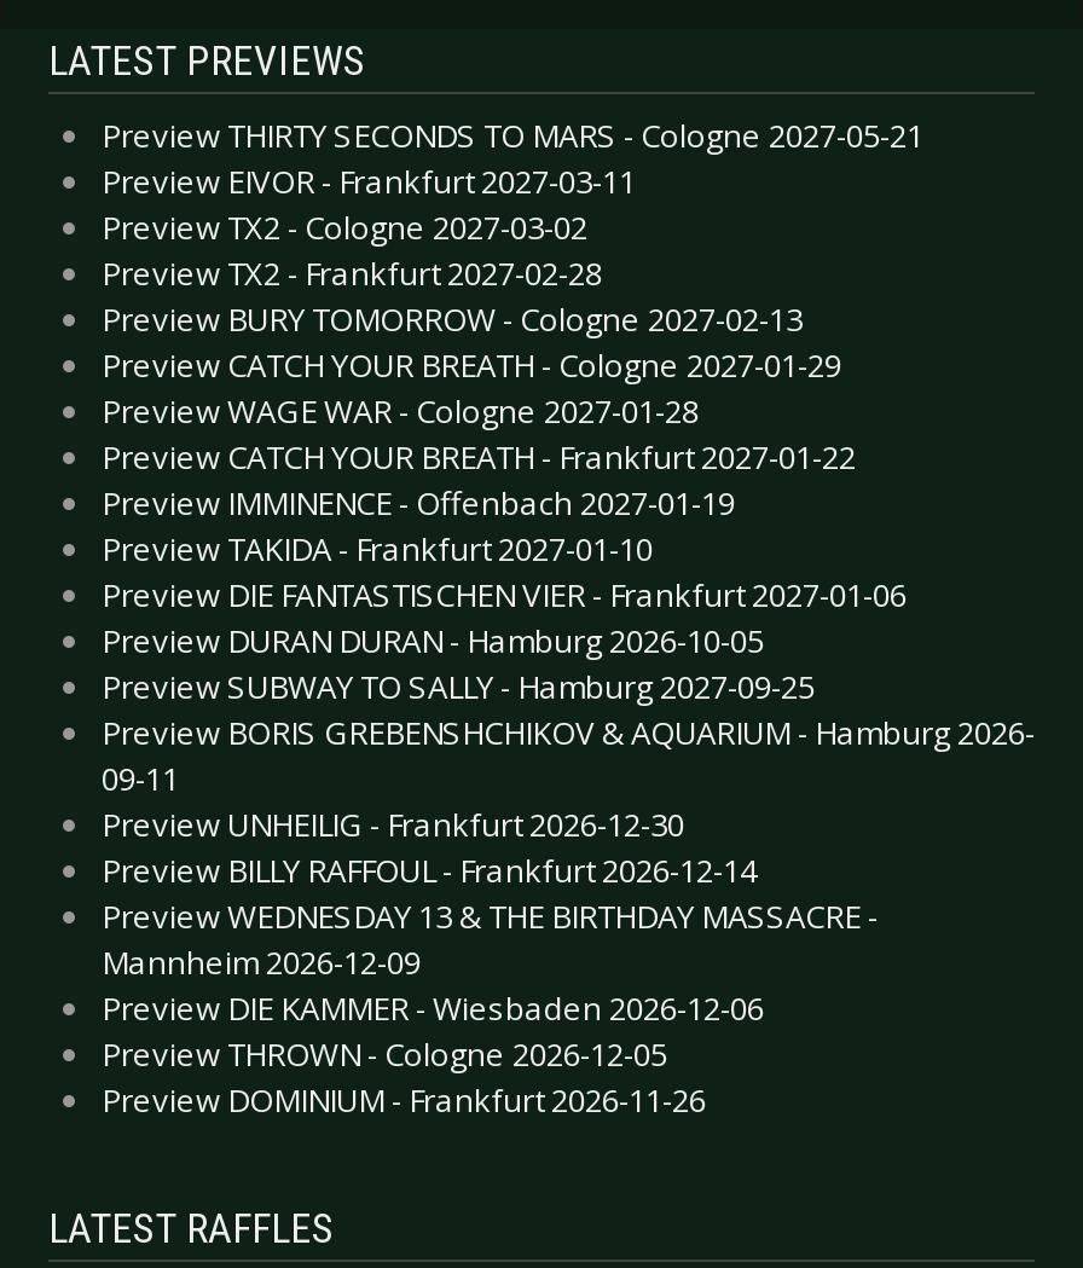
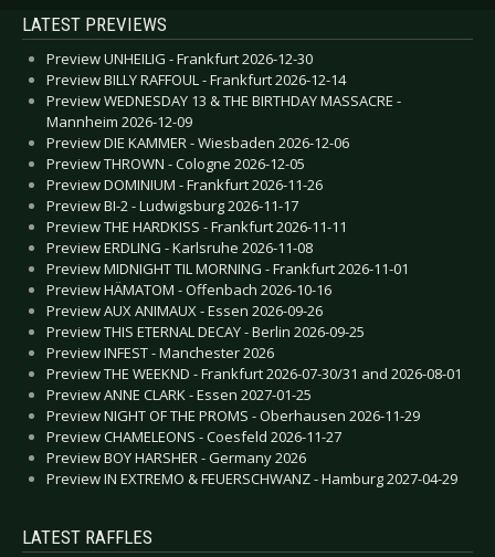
[102,113,1035,800] Preview THIRTY SECONDS TO MARS - Cologne 2027-05-21 | Preview EIVOR - Frankfurt 2027-03-11 | Preview TX2 - Cologne 2027-03-02 | Preview TX2 - Frankfurt 2027-02-28 | Preview BURY TOMORROW - Cologne 2027-02-13 | Preview CATCH YOUR BREATH - Cologne 2027-01-29 | Preview WAGE WAR - Cologne 2027-01-28 | Preview CATCH YOUR BREATH - Frankfurt 2027-01-22 | Preview IMMINENCE - Offenbach 2027-01-19 | Preview TAKIDA - Frankfurt 2027-01-10 | Preview DIE FANTASTISCHEN VIER - Frankfurt 2027-01-06 | Preview DURAN DURAN - Hamburg 2026-10-05 | Preview SUBWAY TO SALLY - Hamburg 2027-09-25 | Preview BORIS GREBENSHCHIKOV & AQUARIUM - Hamburg 2026- | 09-11 -> none
moved [102,802,878,1121] -> [46,48,401,194]: Preview UNHEILIG - Frankfurt 2026-12-30 | Preview BILLY RAFFOUL - Frankfurt 2026-12-14 | Preview WEDNESDAY 13 & THE BIRTHDAY MASSACRE - | Mannheim 2026-12-09 | Preview DIE KAMMER - Wiesbaden 2026-12-06 | Preview THROWN - Cologne 2026-12-05 | Preview DOMINIUM - Frankfurt 2026-11-26
none -> [46,195,462,488] Preview BI-2 - Ludwigsburg 2026-11-17 | Preview THE HARDKISS - Frankfurt 2026-11-11 | Preview ERDLING - Karlsruhe 2026-11-08 | Preview MIDNIGHT TIL MORNING - Frankfurt 2026-11-01 | Preview HÄMATOM - Offenbach 2026-10-16 | Preview AUX ANIMAUX - Essen 2026-09-26 | Preview THIS ETERNAL DECAY - Berlin 2026-09-25 | Preview INFEST - Manchester 2026 | Preview THE WEEKND - Frankfurt 2026-07-30/31 and 2026-08-01 | Preview ANNE CLARK - Essen 2027-01-25 | Preview NIGHT OF THE PROMS - Oberhausen 2026-11-29 | Preview CHAMELEONS - Coesfeld 2026-11-27 | Preview BOY HARSHER - Germany 2026 | Preview IN EXTREMO & FEUERSCHWANZ - Hamburg 2027-04-29

